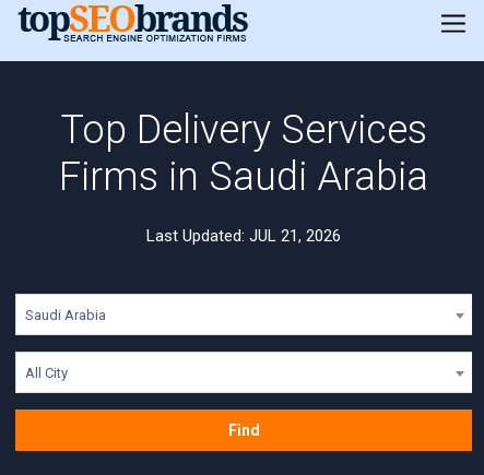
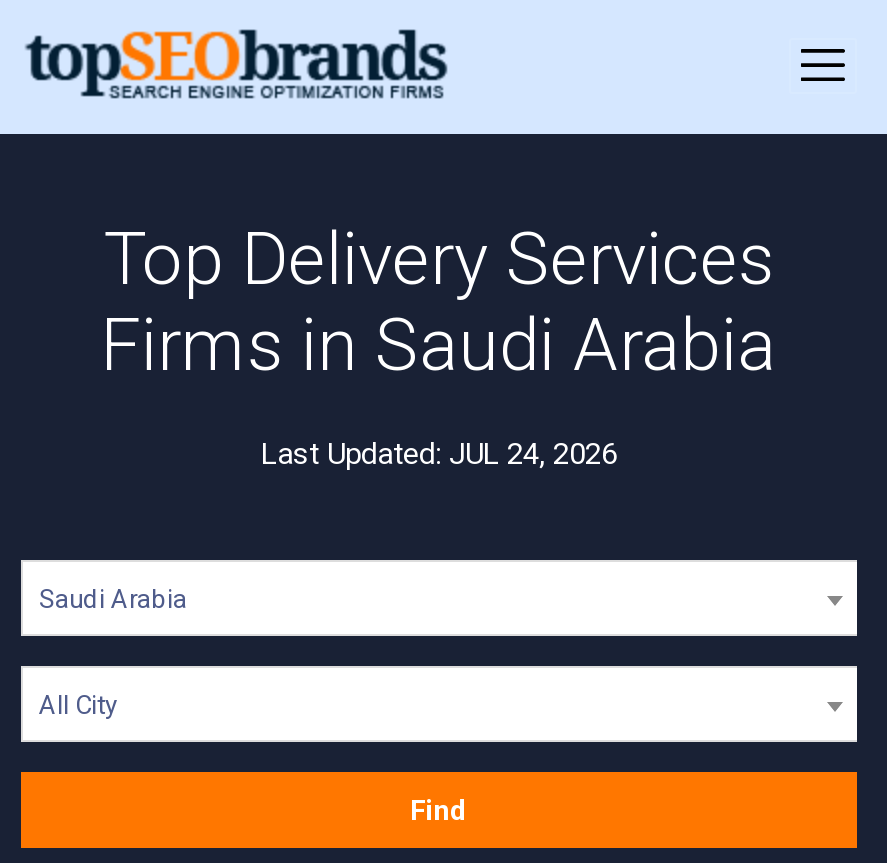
[146,226,341,246] Last Updated: JUL 21, 2026 -> [261,436,617,472] Last Updated: JUL 24, 2026

